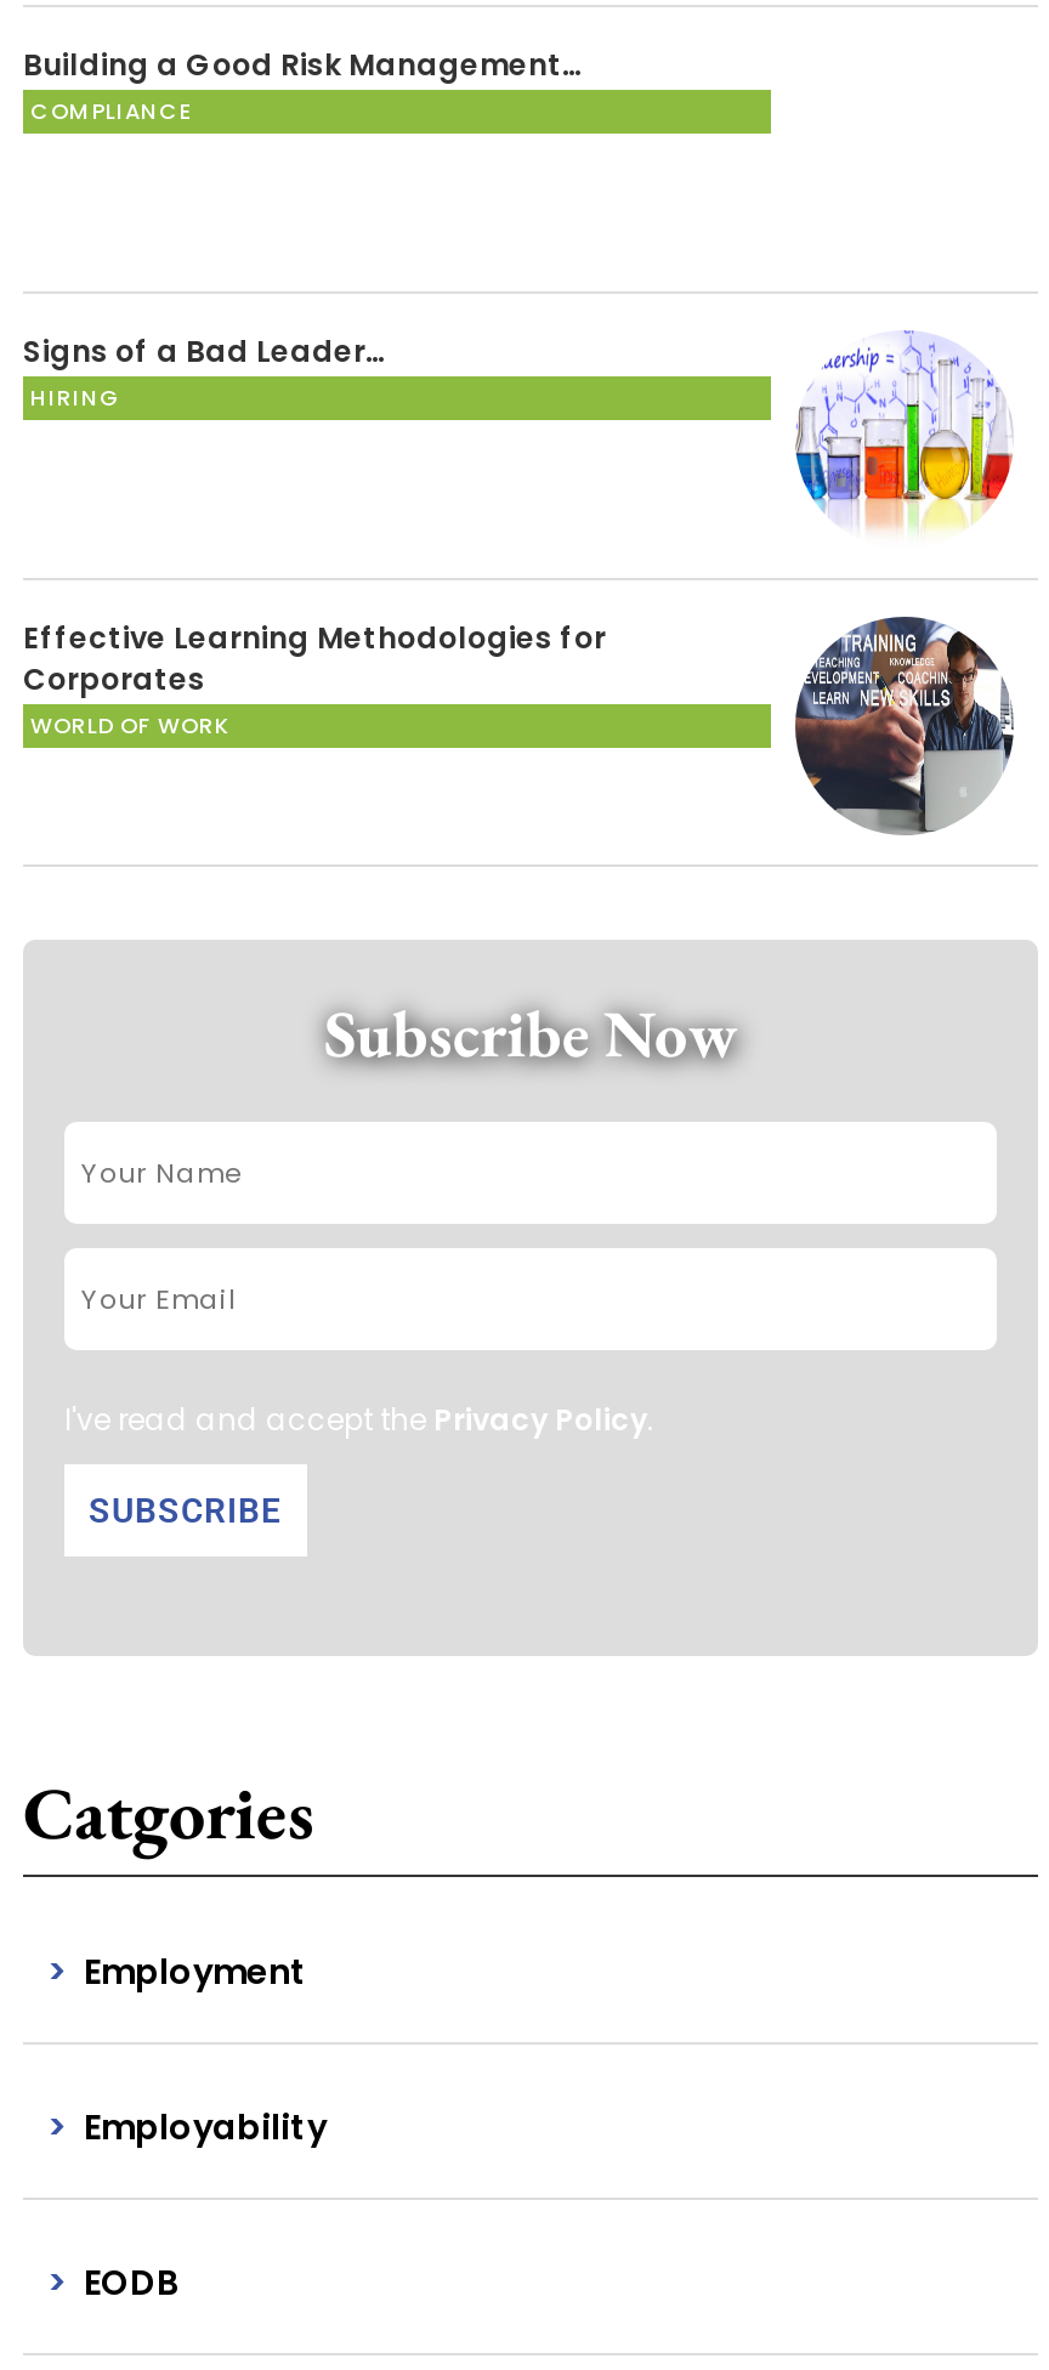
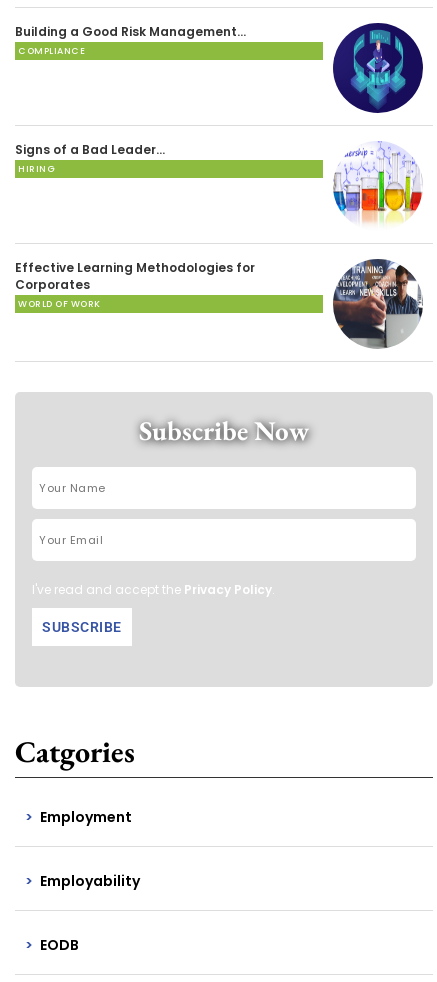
none -> [332,22,424,114] [image]

